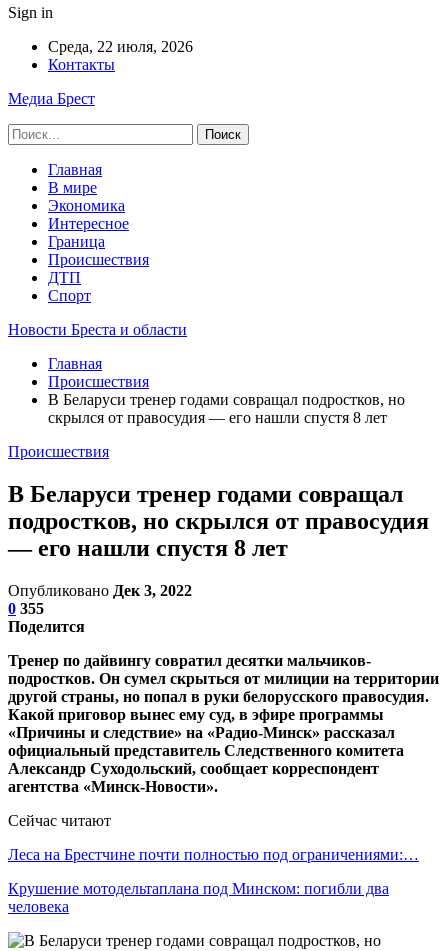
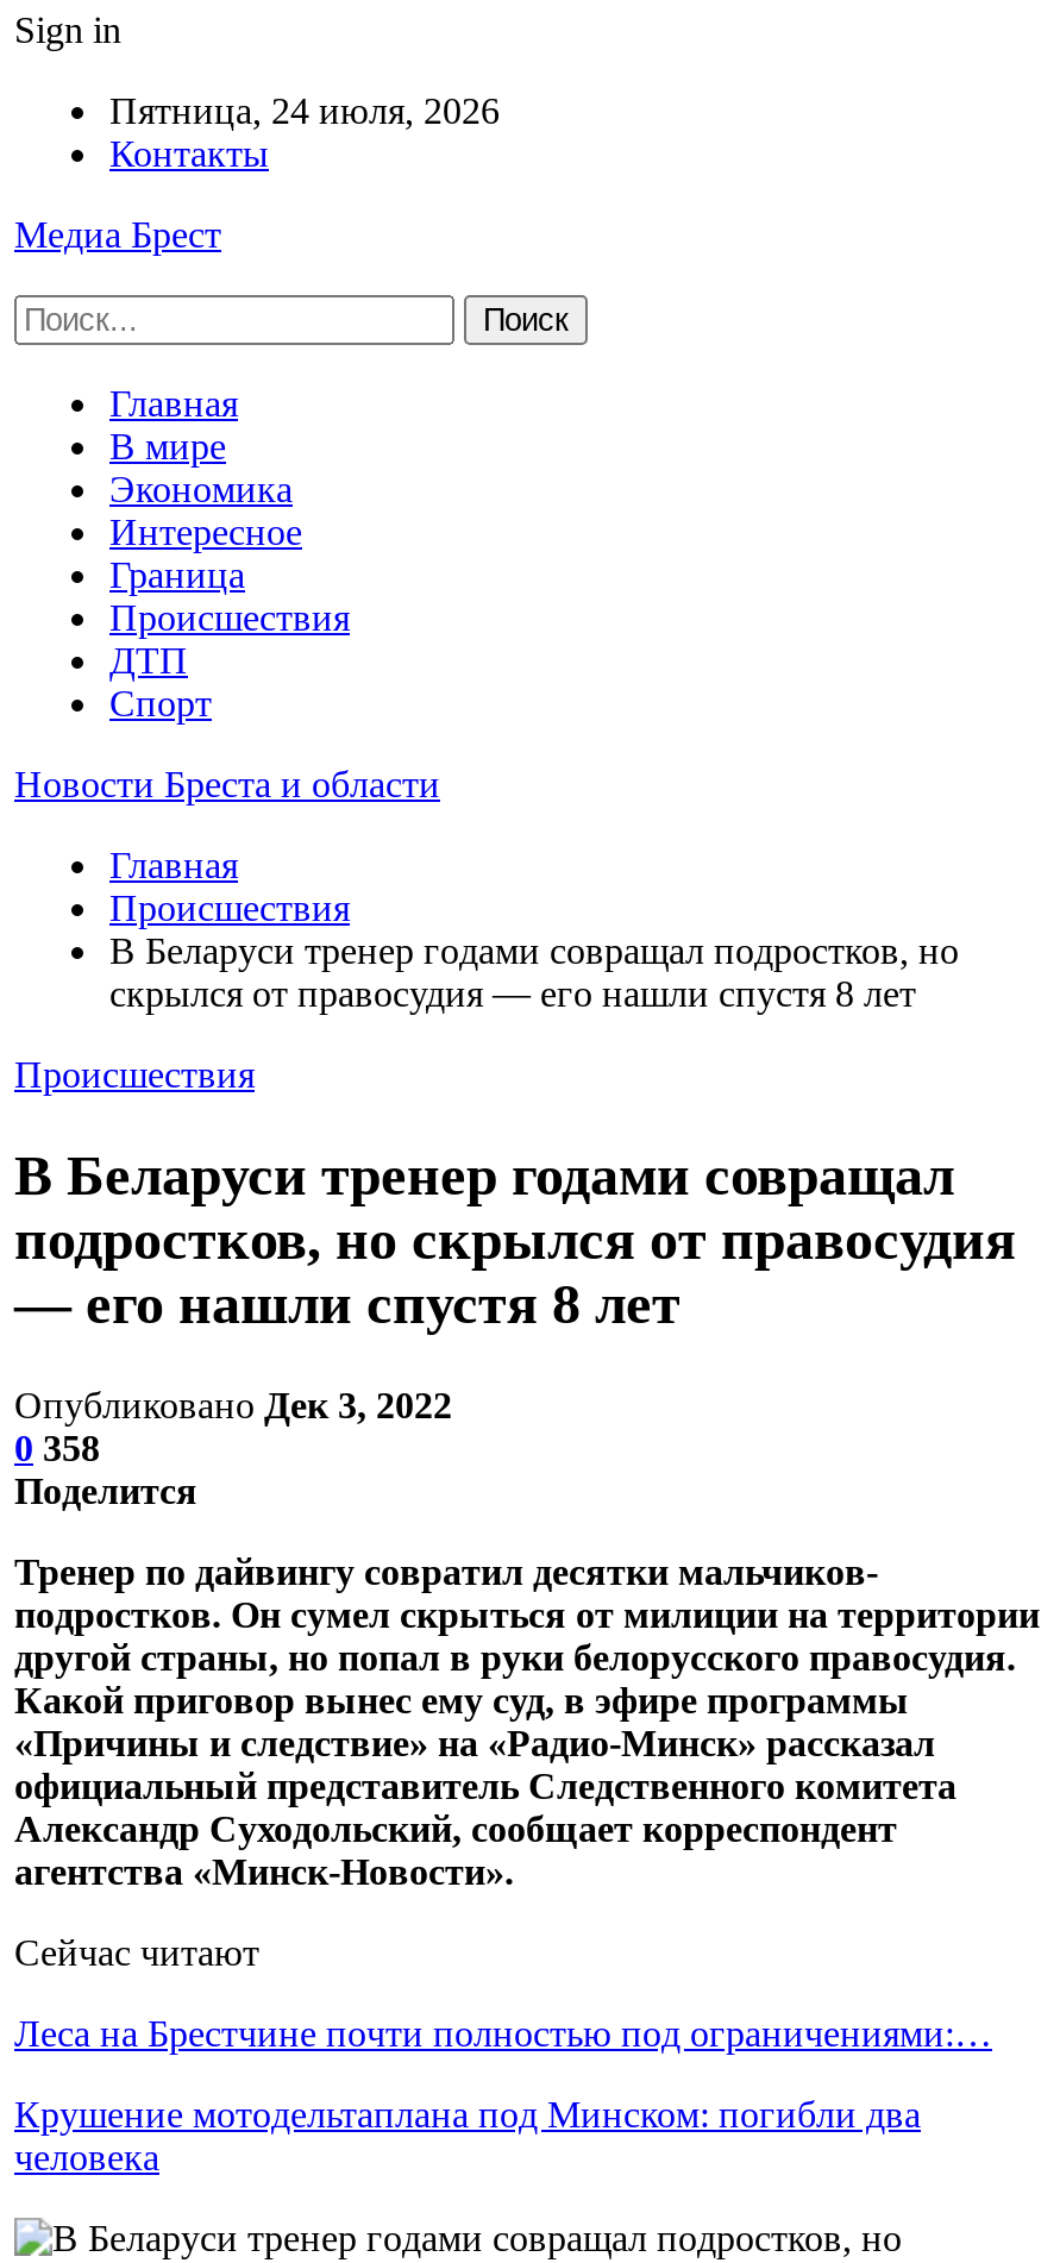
[48,38,193,55] Среда, 22 июля, 2026 -> [109,90,500,131] Пятница, 24 июля, 2026
[8,600,44,617] 0 355 -> [14,1427,100,1468] 0 358

